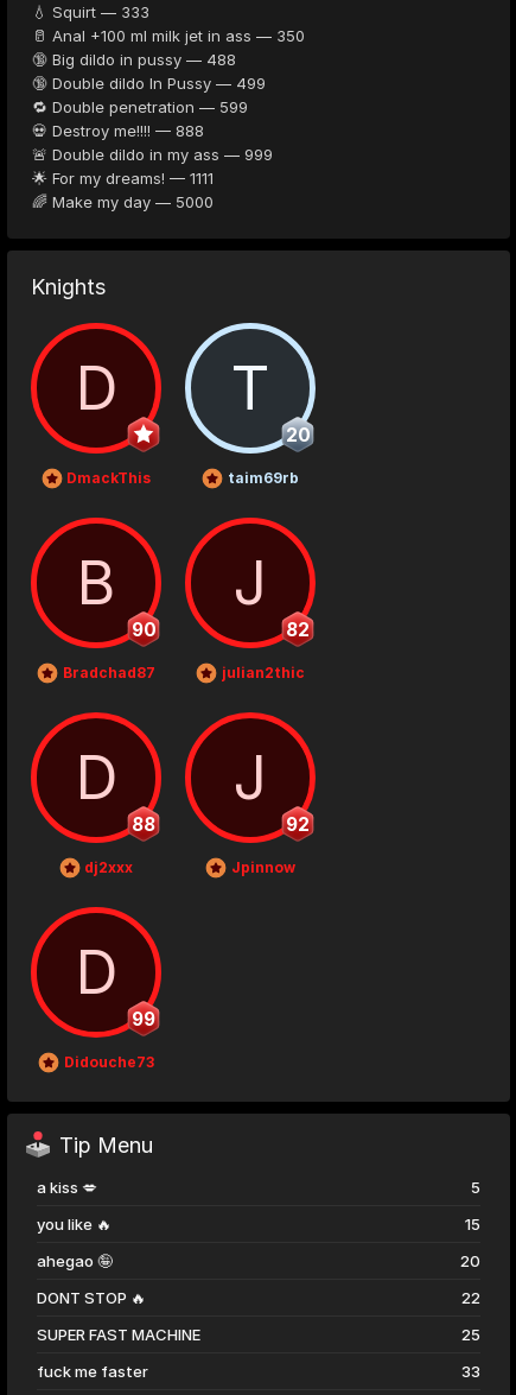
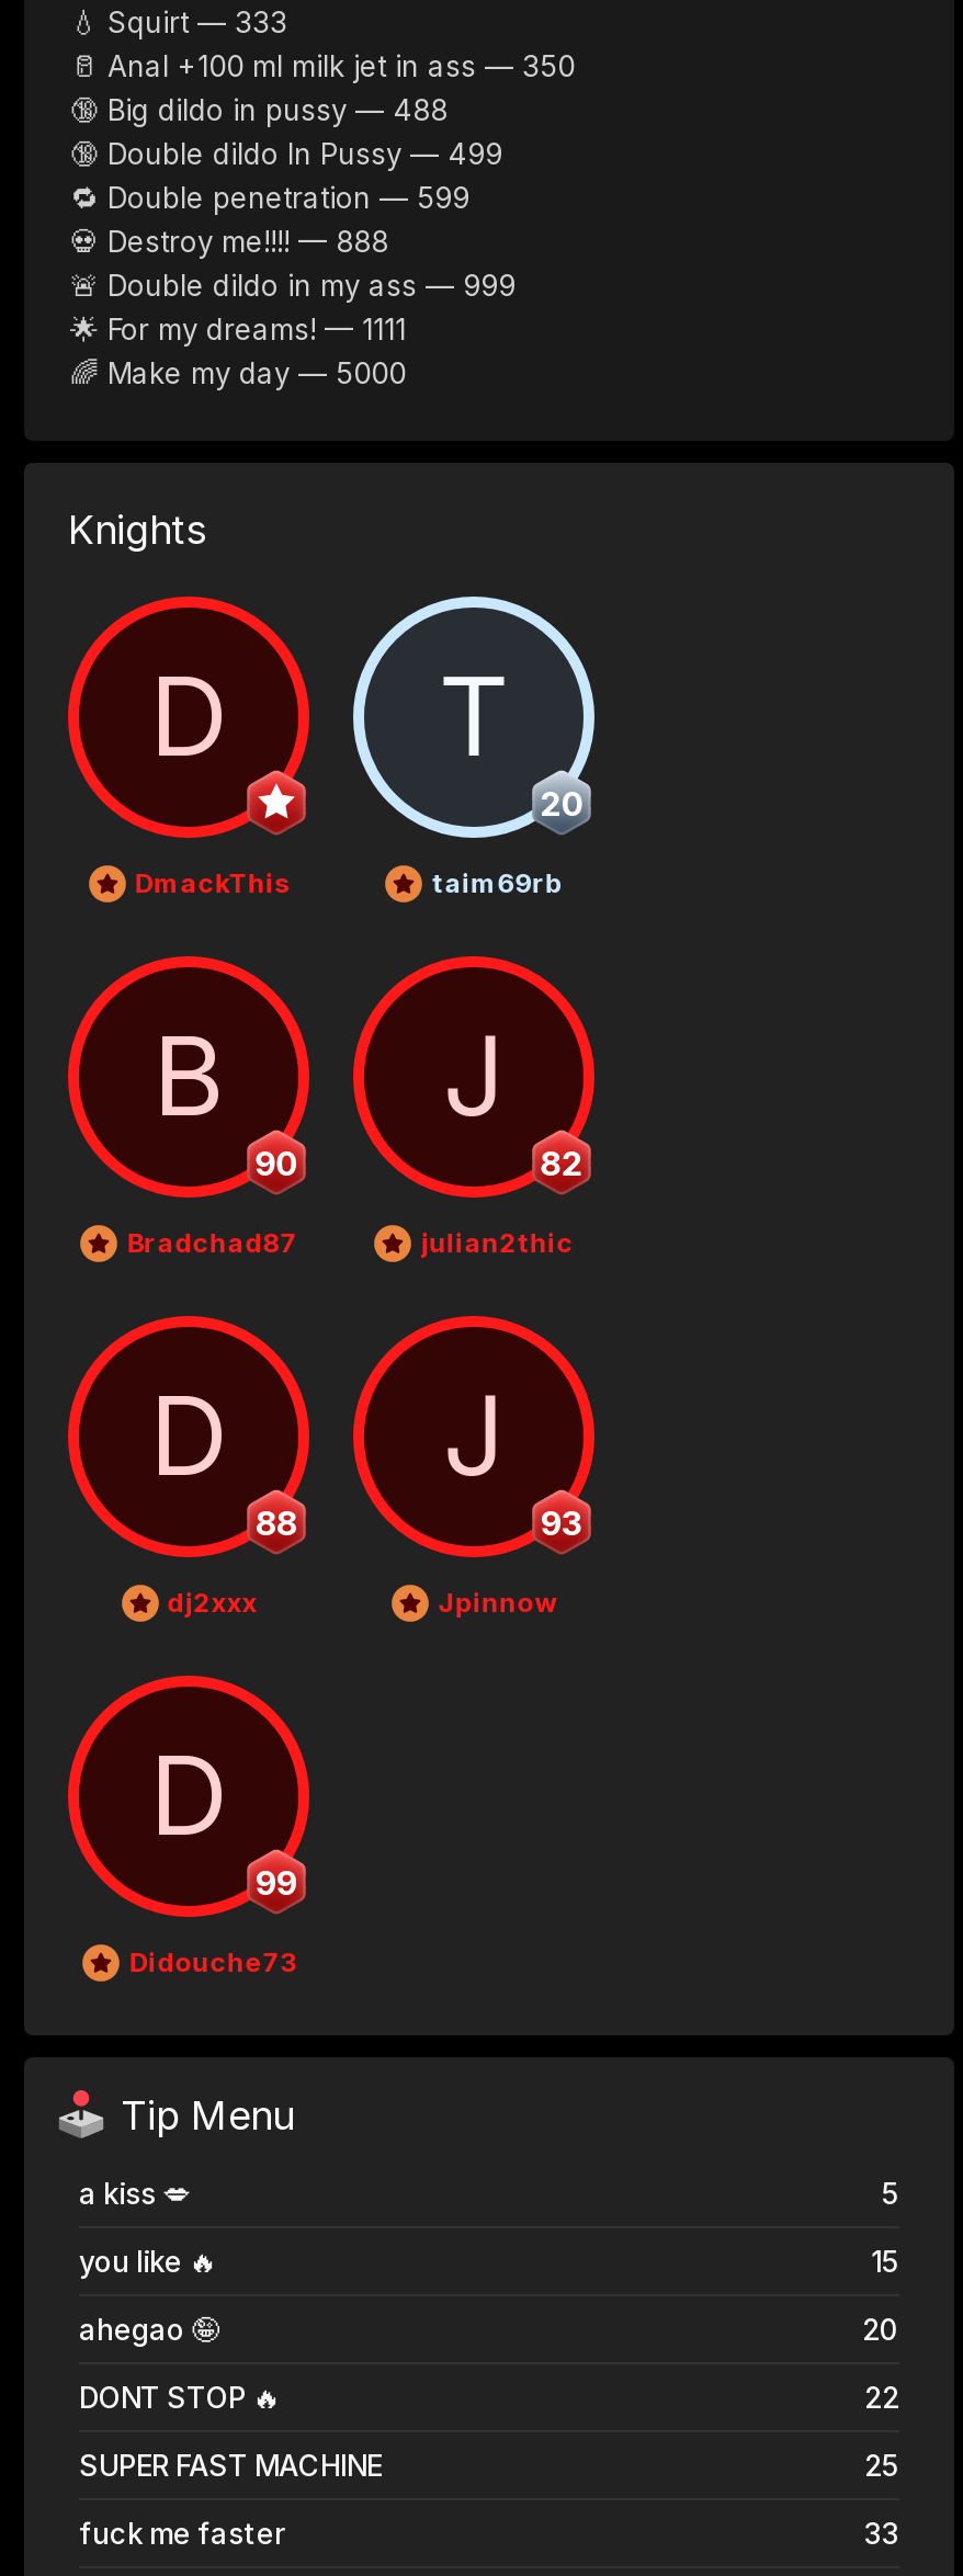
[286,814,310,836] 92 -> [541,1503,582,1544] 93

